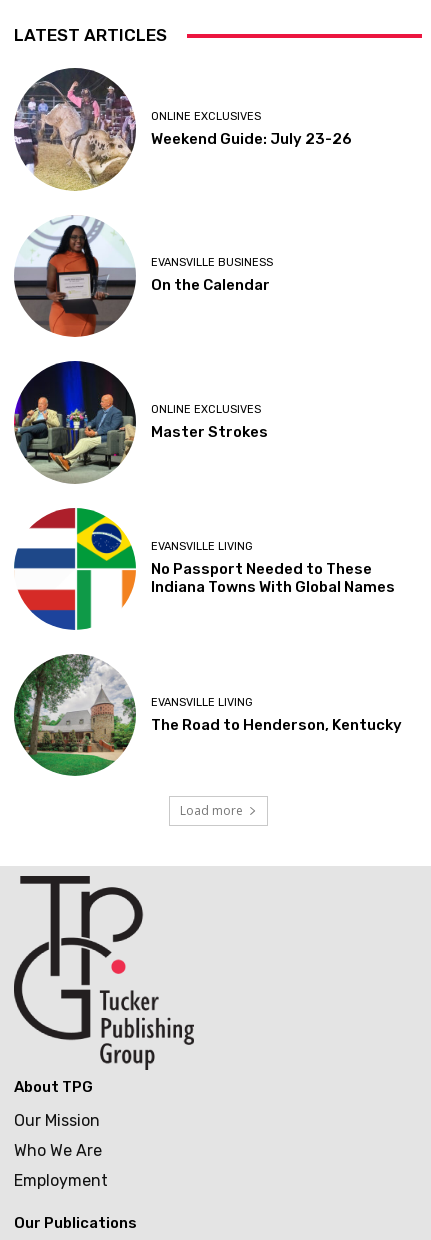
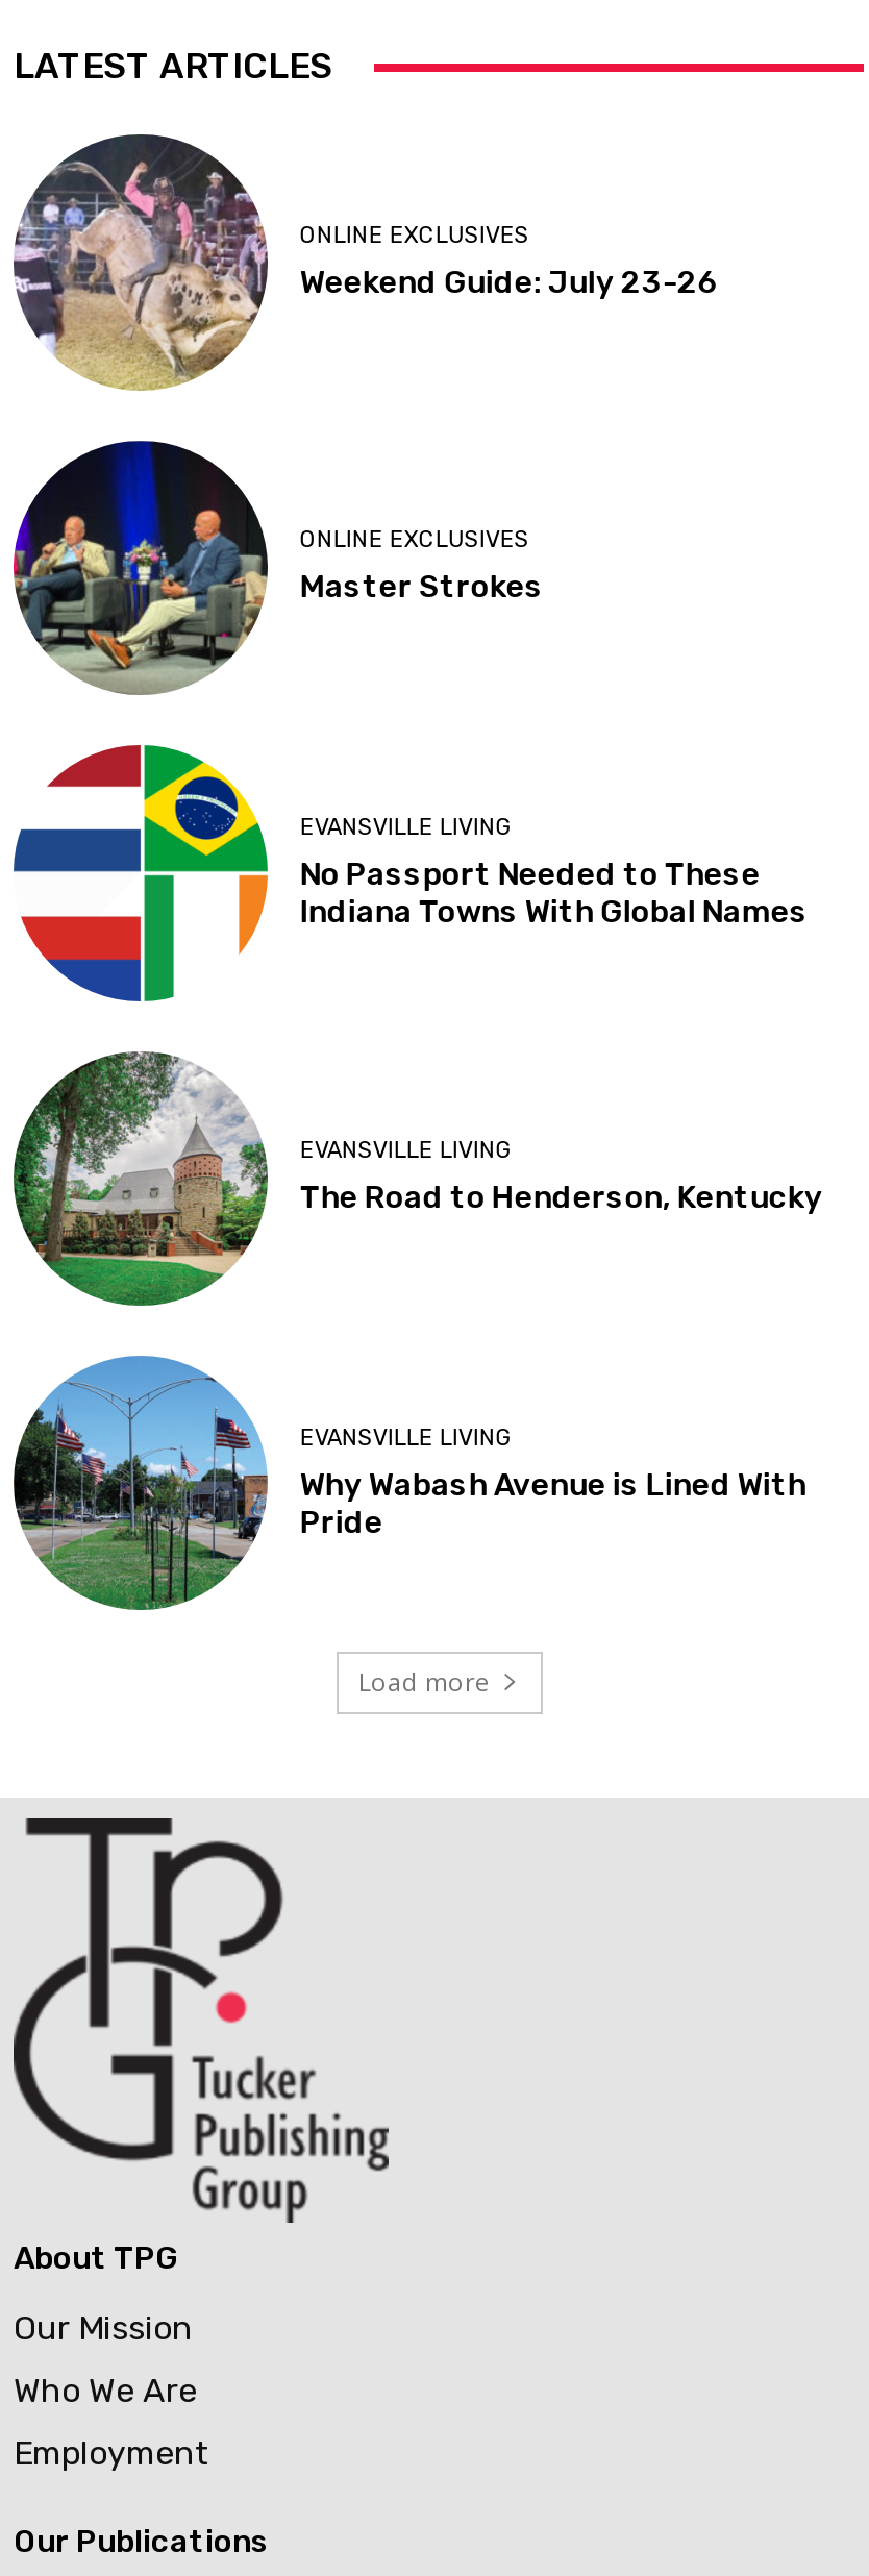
[14,215,273,337] [image] | EVANSVILLE BUSINESS | On the Calendar -> none
moved [12,359,402,734] -> [9,437,823,1217]: [image] | ONLINE EXCLUSIVES | Master Strokes | EVANSVILLE LIVING | No Passport Needed to These | Indiana Towns With Global Names | EVANSVILLE LIVING | The Road to Henderson, Kentucky
none -> [14,1356,806,1602] [image] | EVANSVILLE LIVING | Why Wabash Avenue is Lined With | Pride

